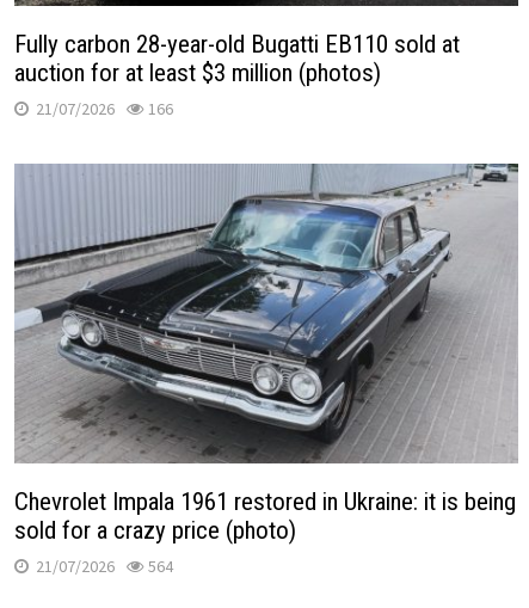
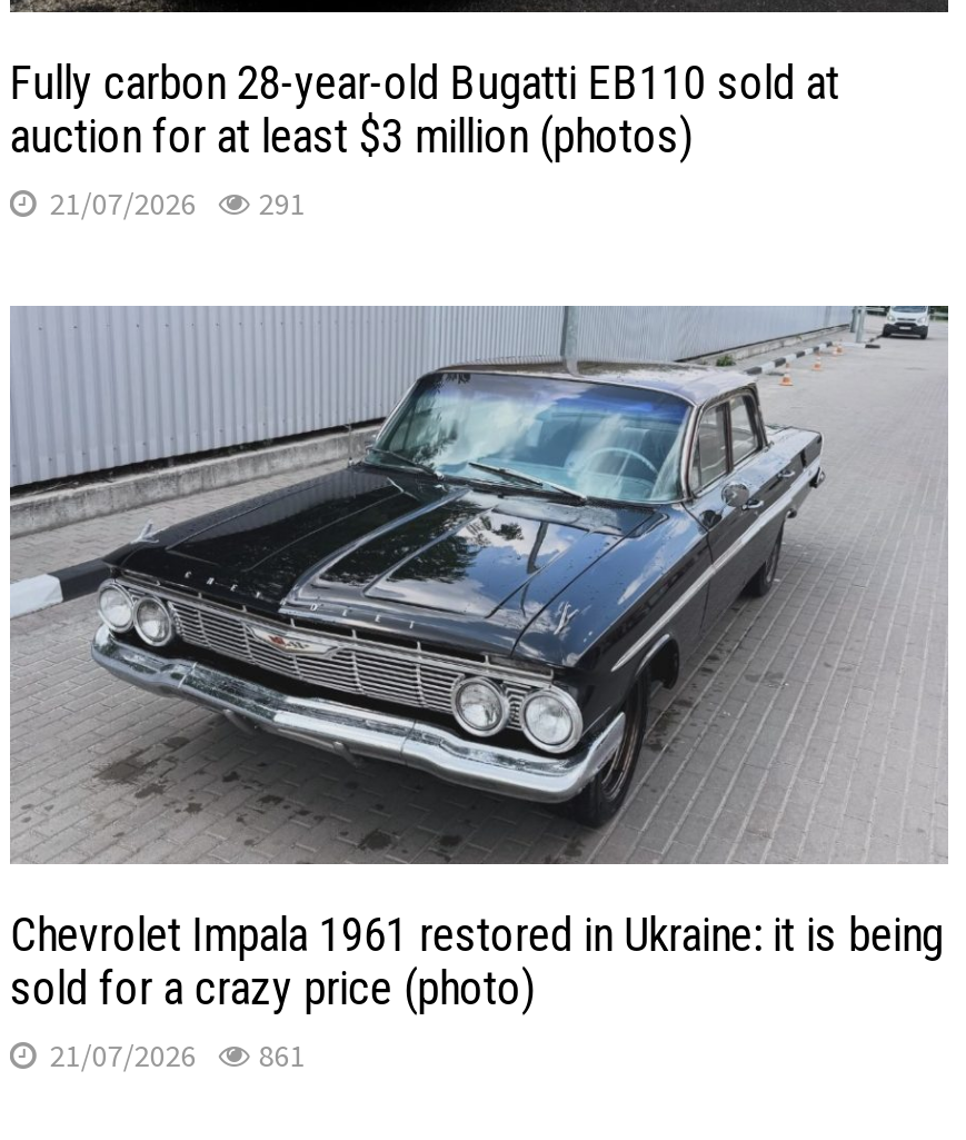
[36,98,173,119] 21/07/2026 166 -> [50,182,305,222] 21/07/2026 291
[36,556,173,577] 21/07/2026 564 -> [50,1035,305,1075] 21/07/2026 861

